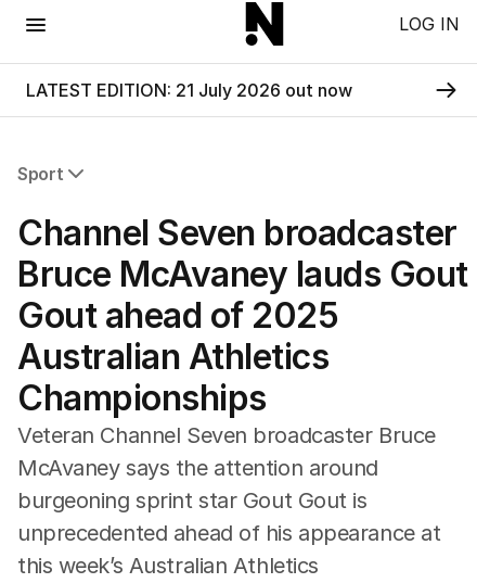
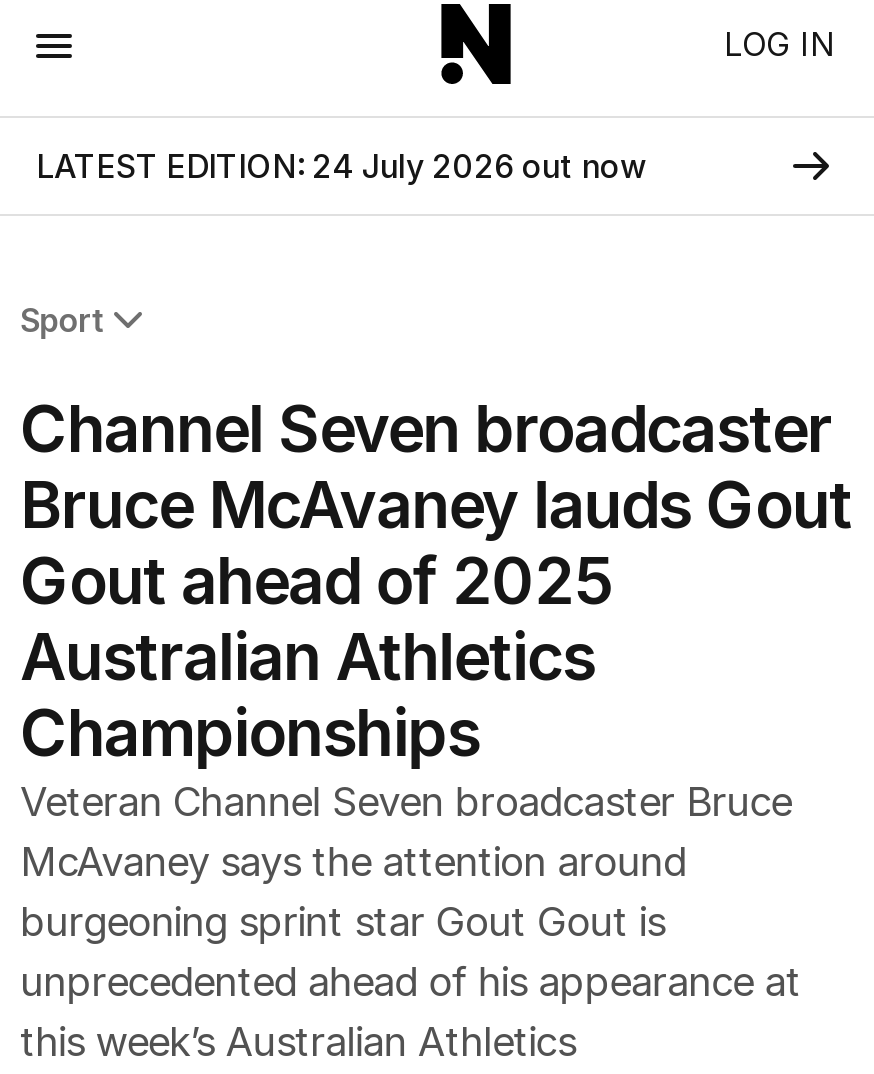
[26,79,352,101] LATEST EDITION: 21 July 2026 out now -> [36,146,646,186] LATEST EDITION: 24 July 2026 out now

